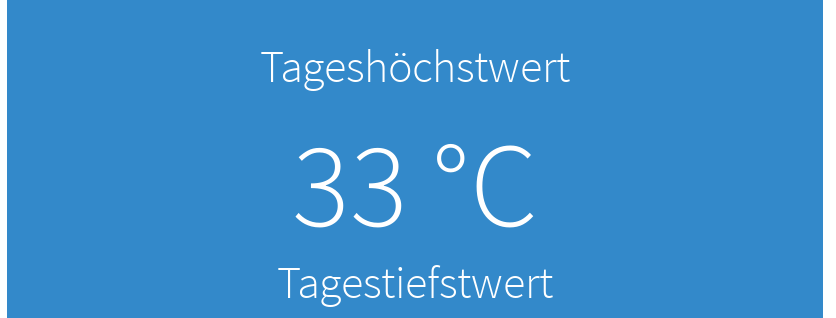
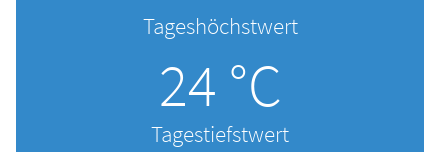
[292,108,538,258] 33 °C -> [158,47,281,122] 24 °C

